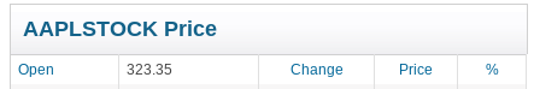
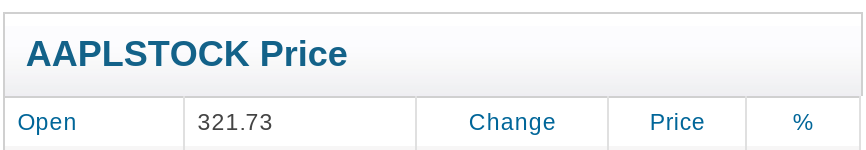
[127,62,173,77] 323.35 -> [197,108,273,134] 321.73

